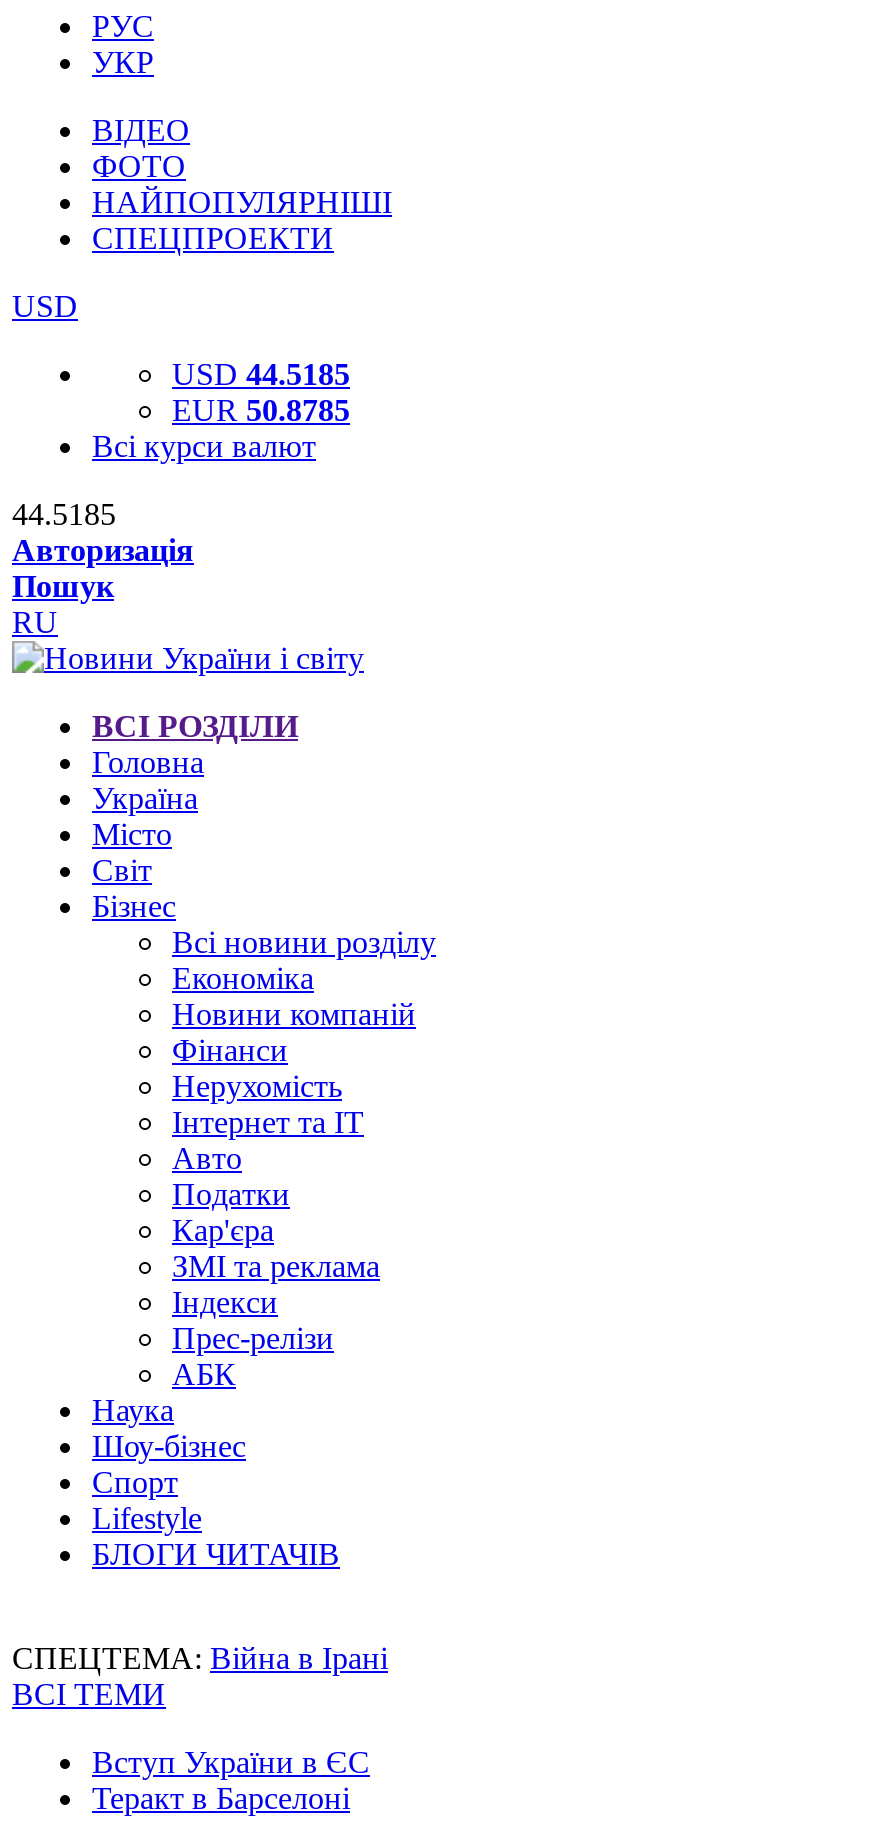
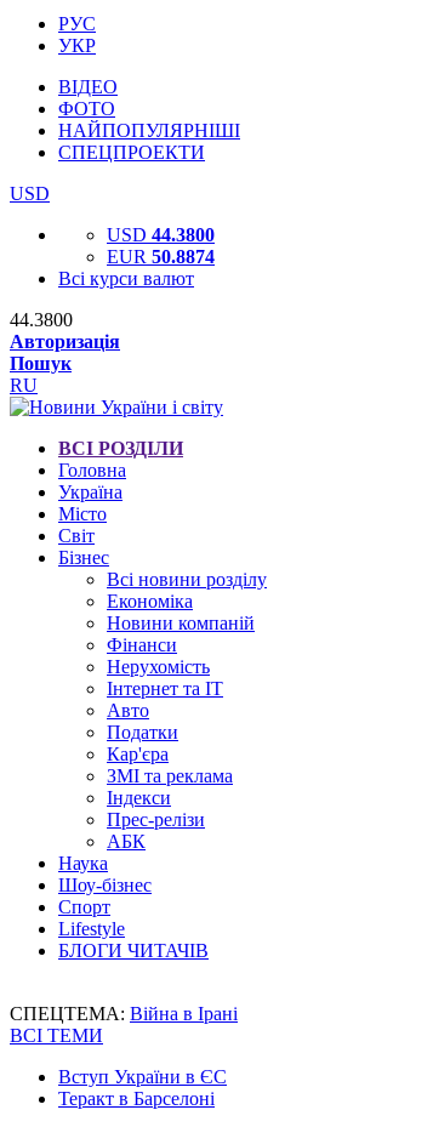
[172,357,350,391] USD 44.5185 -> [107,224,215,245] USD 44.3800
[172,393,350,427] EUR 50.8785 -> [107,246,215,267] EUR 50.8874
[12,497,116,531] 44.5185 -> [10,309,73,330] 44.3800

